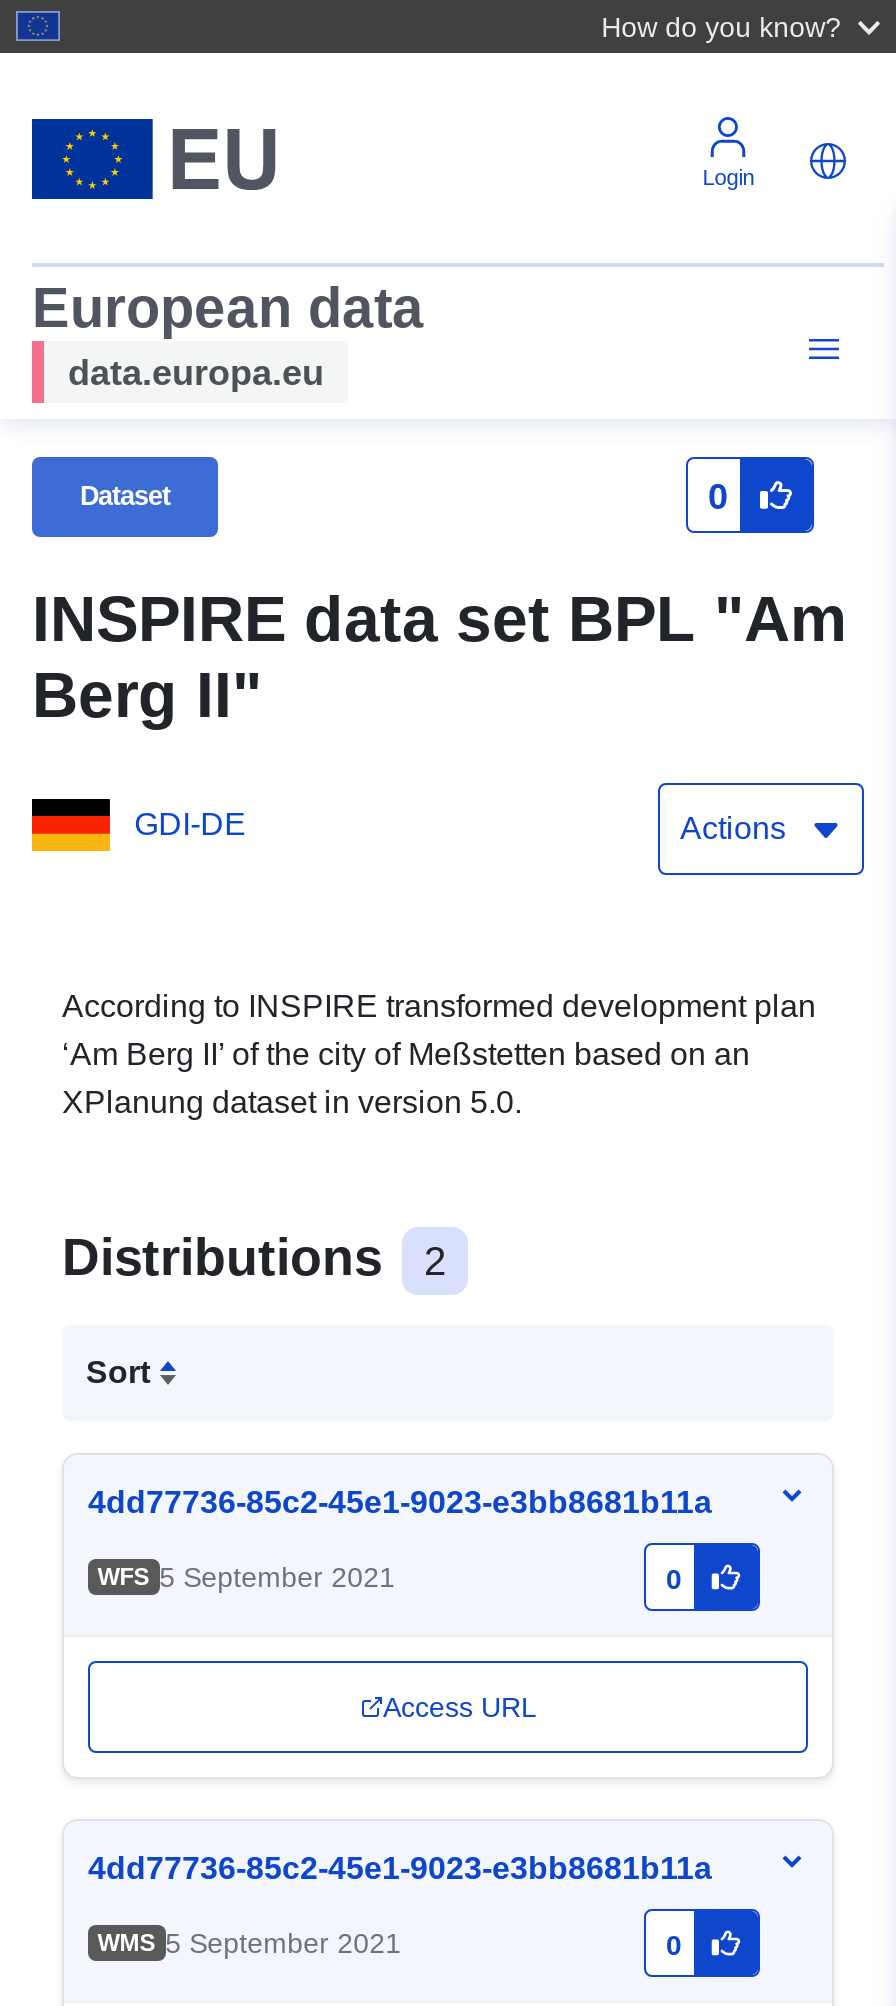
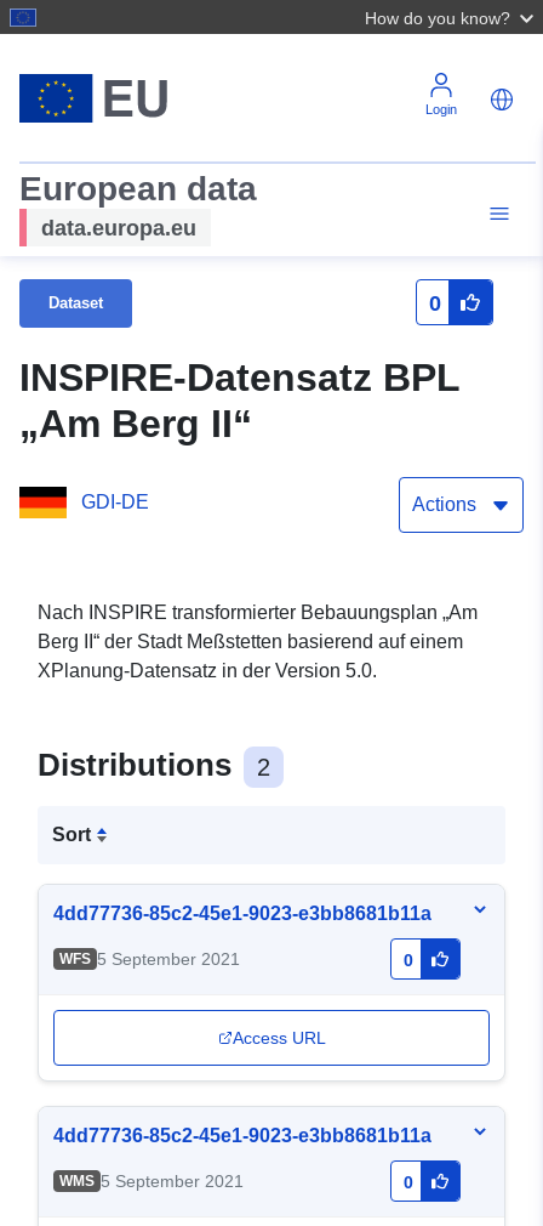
[32,584,846,732] INSPIRE data set BPL "Am | Berg II" -> [19,356,461,446] INSPIRE-Datensatz BPL | „Am Berg II“
[62,990,816,1120] According to INSPIRE transformed development plan | ‘Am Berg II’ of the city of Meßstetten based on an | XPlanung dataset in version 5.0. -> [38,602,478,681] Nach INSPIRE transformierter Bebauungsplan „Am | Berg II“ der Stadt Meßstetten basierend auf einem | XPlanung-Datensatz in der Version 5.0.

